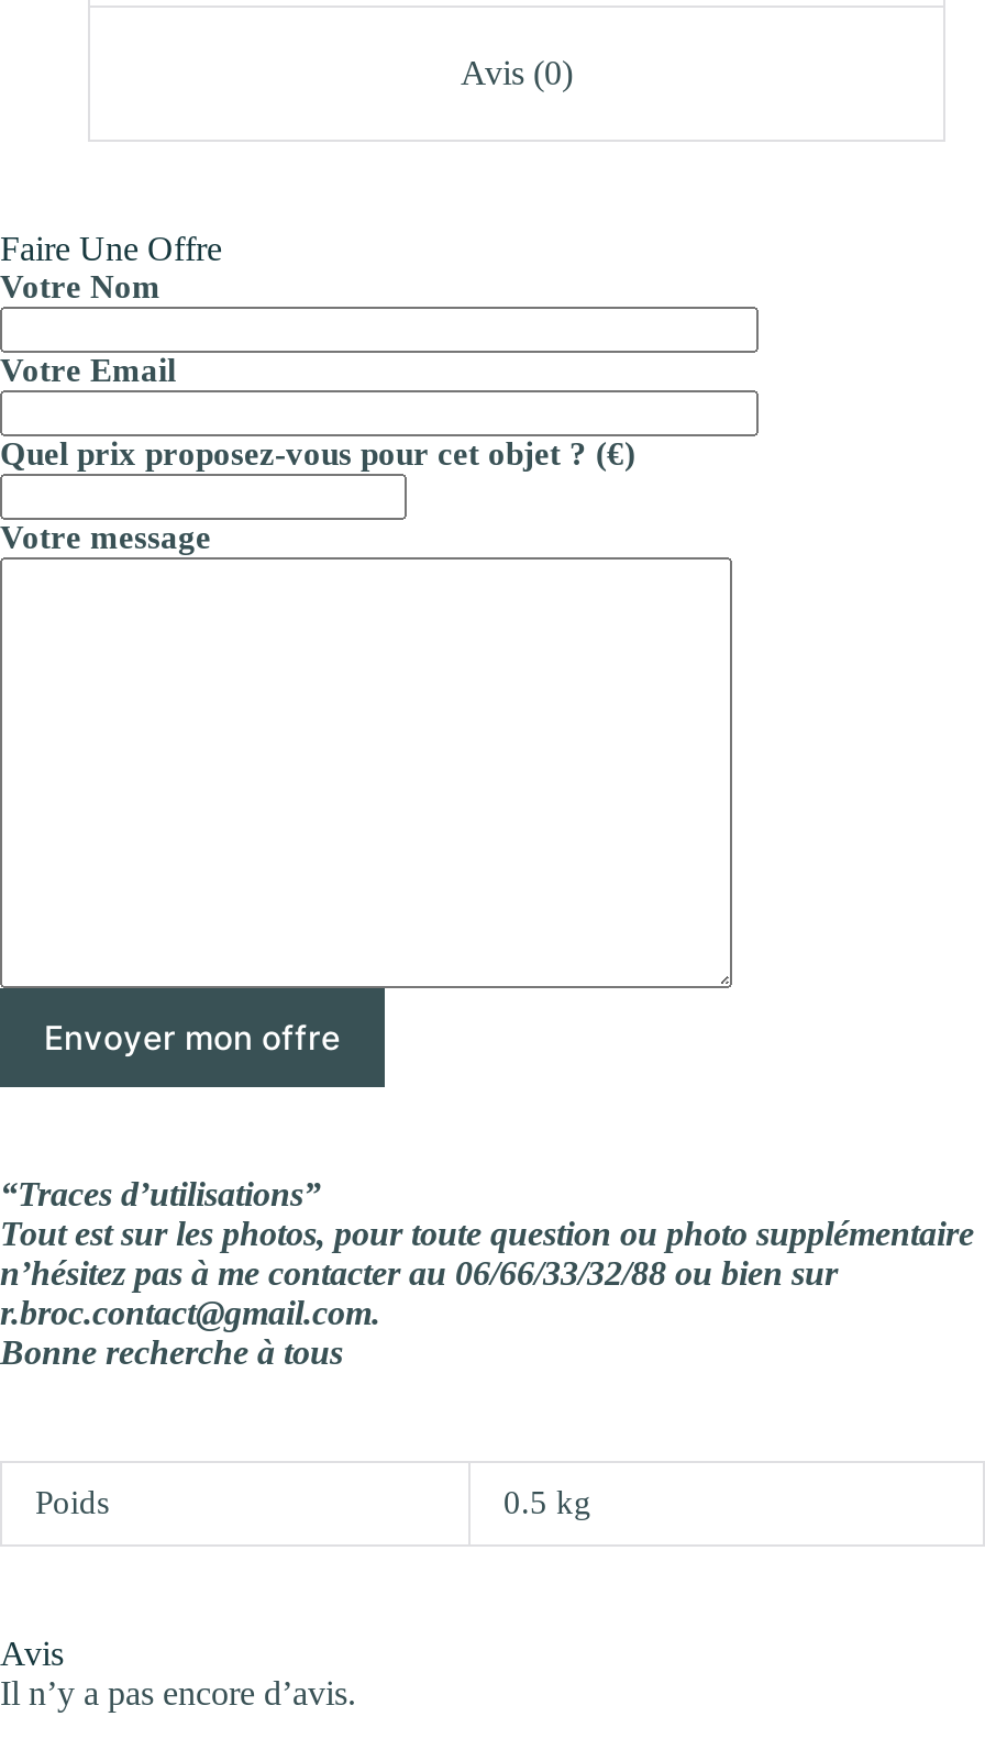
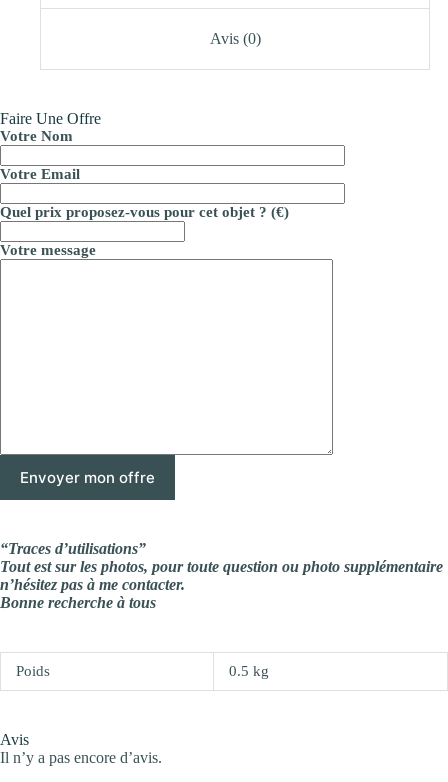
[0,1253,838,1330] n’hésitez pas à me contacter au 06/66/33/32/88 ou bien sur | r.broc.contact@gmail.com. -> [0,576,185,593] n’hésitez pas à me contacter.

